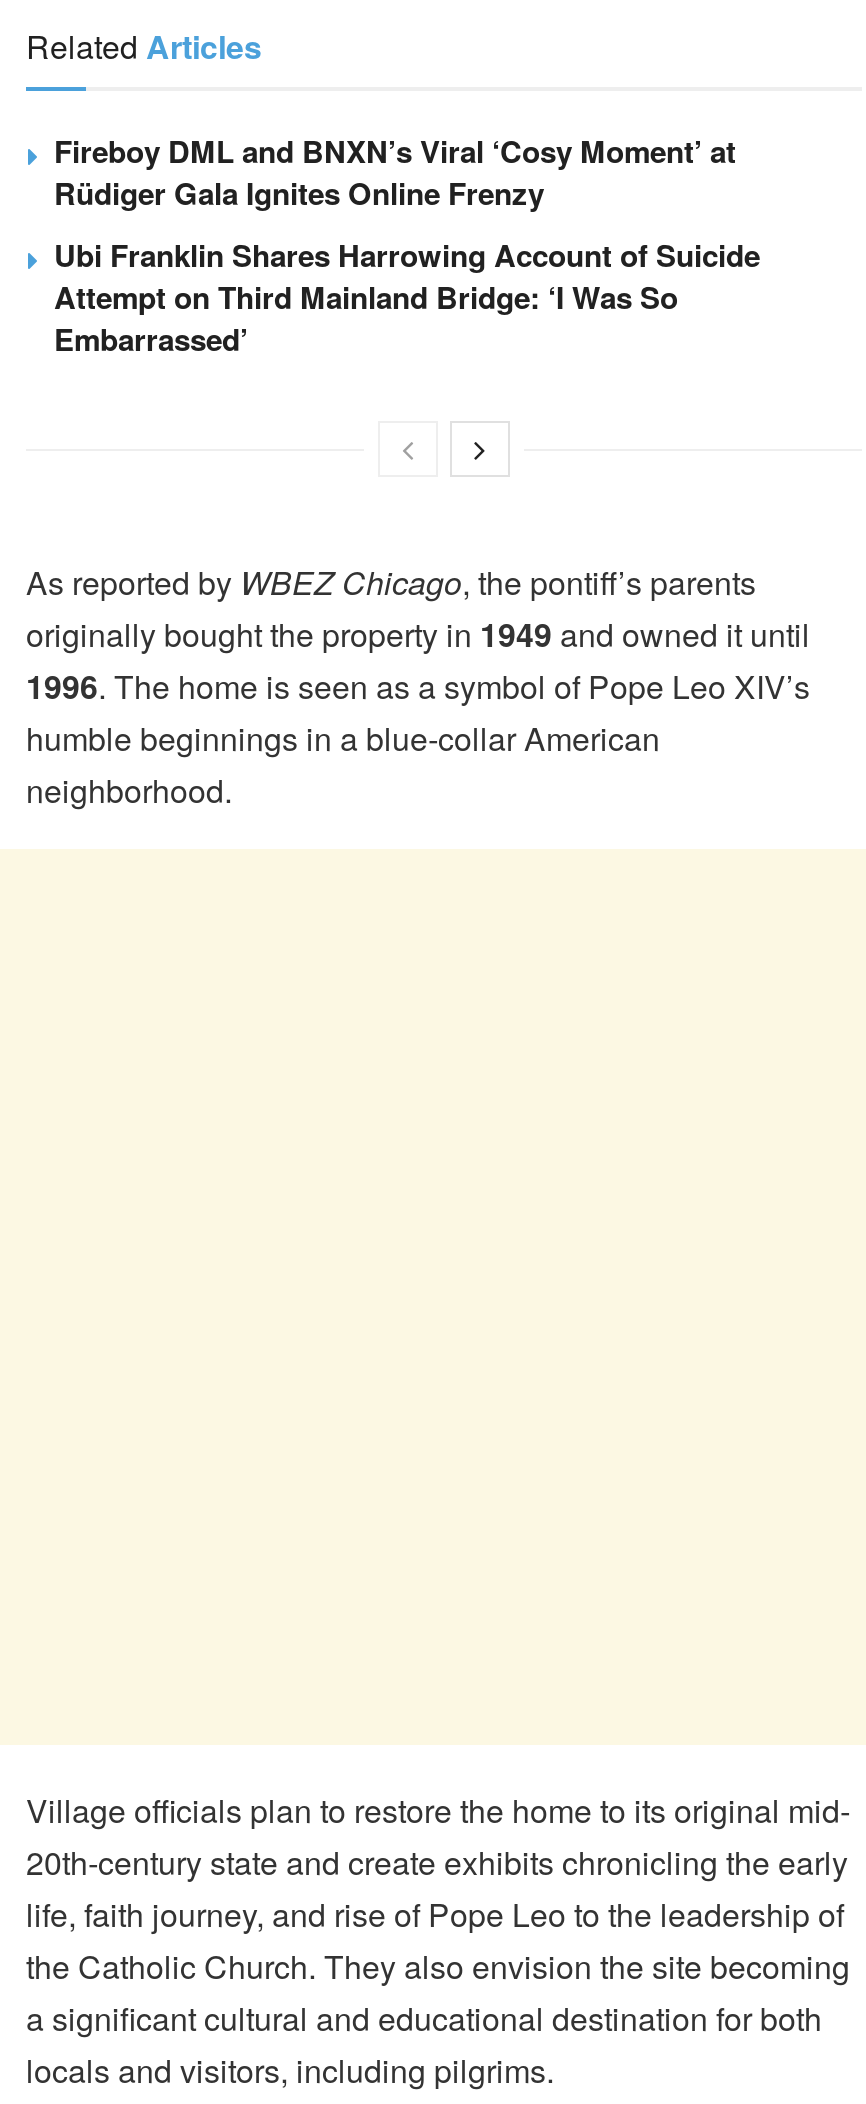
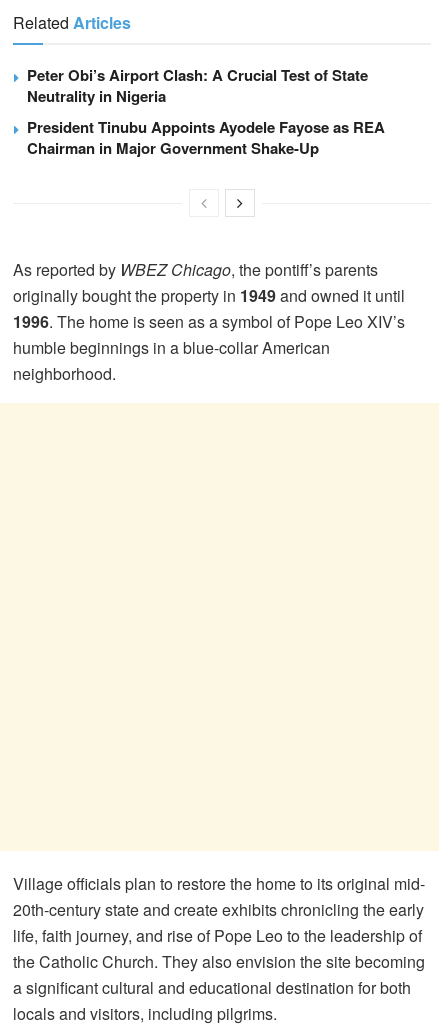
[54,129,760,361] Fireboy DML and BNXN’s Viral ‘Cosy Moment’ at | Rüdiger Gala Ignites Online Frenzy | Ubi Franklin Shares Harrowing Account of Suicide | Attempt on Third Mainland Bridge: ‘I Was So | Embarrassed’ -> [27,64,385,159] Peter Obi’s Airport Clash: A Crucial Test of State | Neutrality in Nigeria | President Tinubu Appoints Ayodele Fayose as REA | Chairman in Major Government Shake-Up

